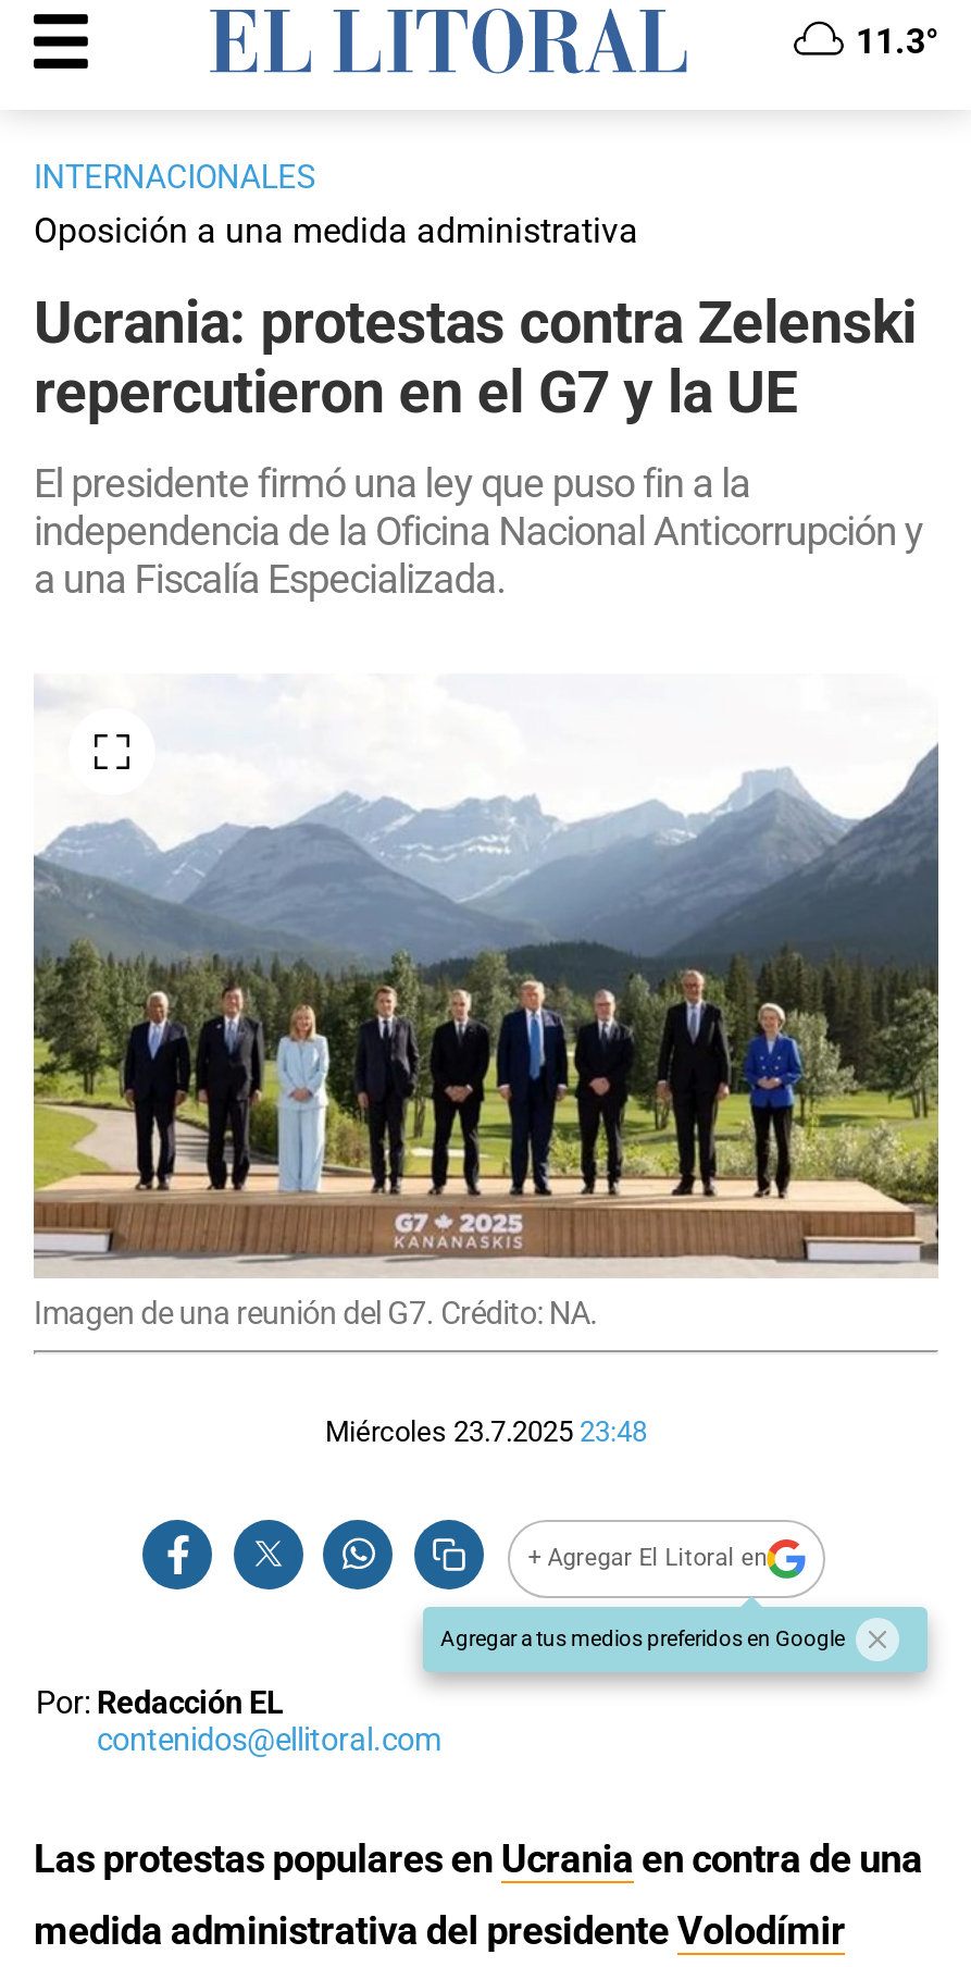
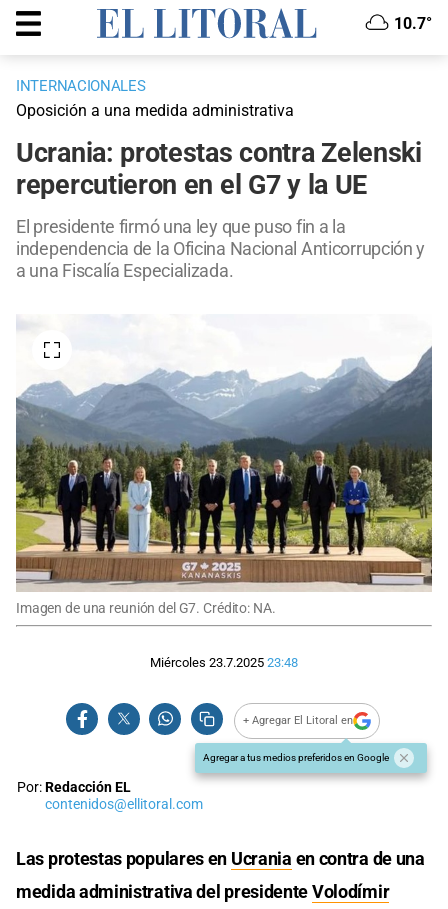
[856,20,938,61] 11.3° -> [394,13,432,32] 10.7°

